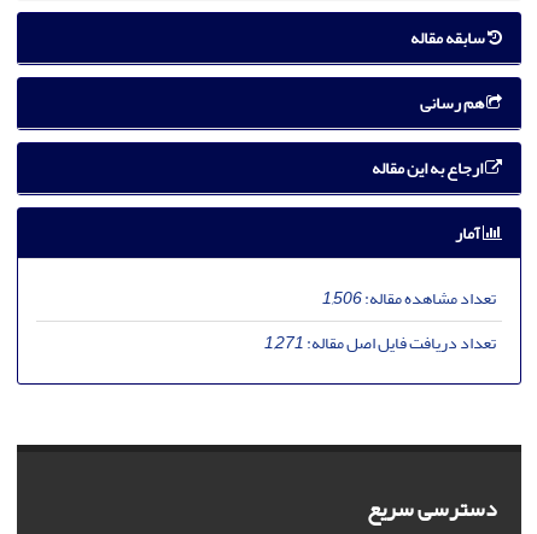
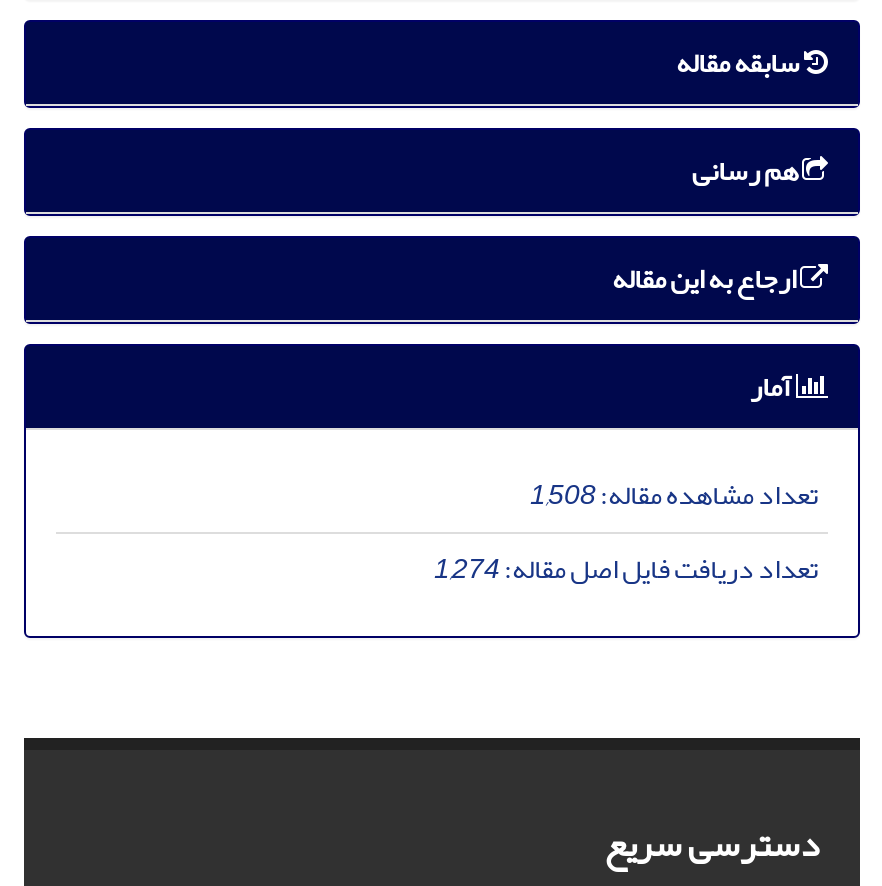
[322,282,496,314] تعداد مشاهده مقاله:1,506 -> [530,467,818,521] تعداد مشاهده مقاله:1,508
[264,326,496,359] تعداد دریافت فایل اصل مقاله:1,271 -> [434,541,818,595] تعداد دریافت فایل اصل مقاله:1,274

